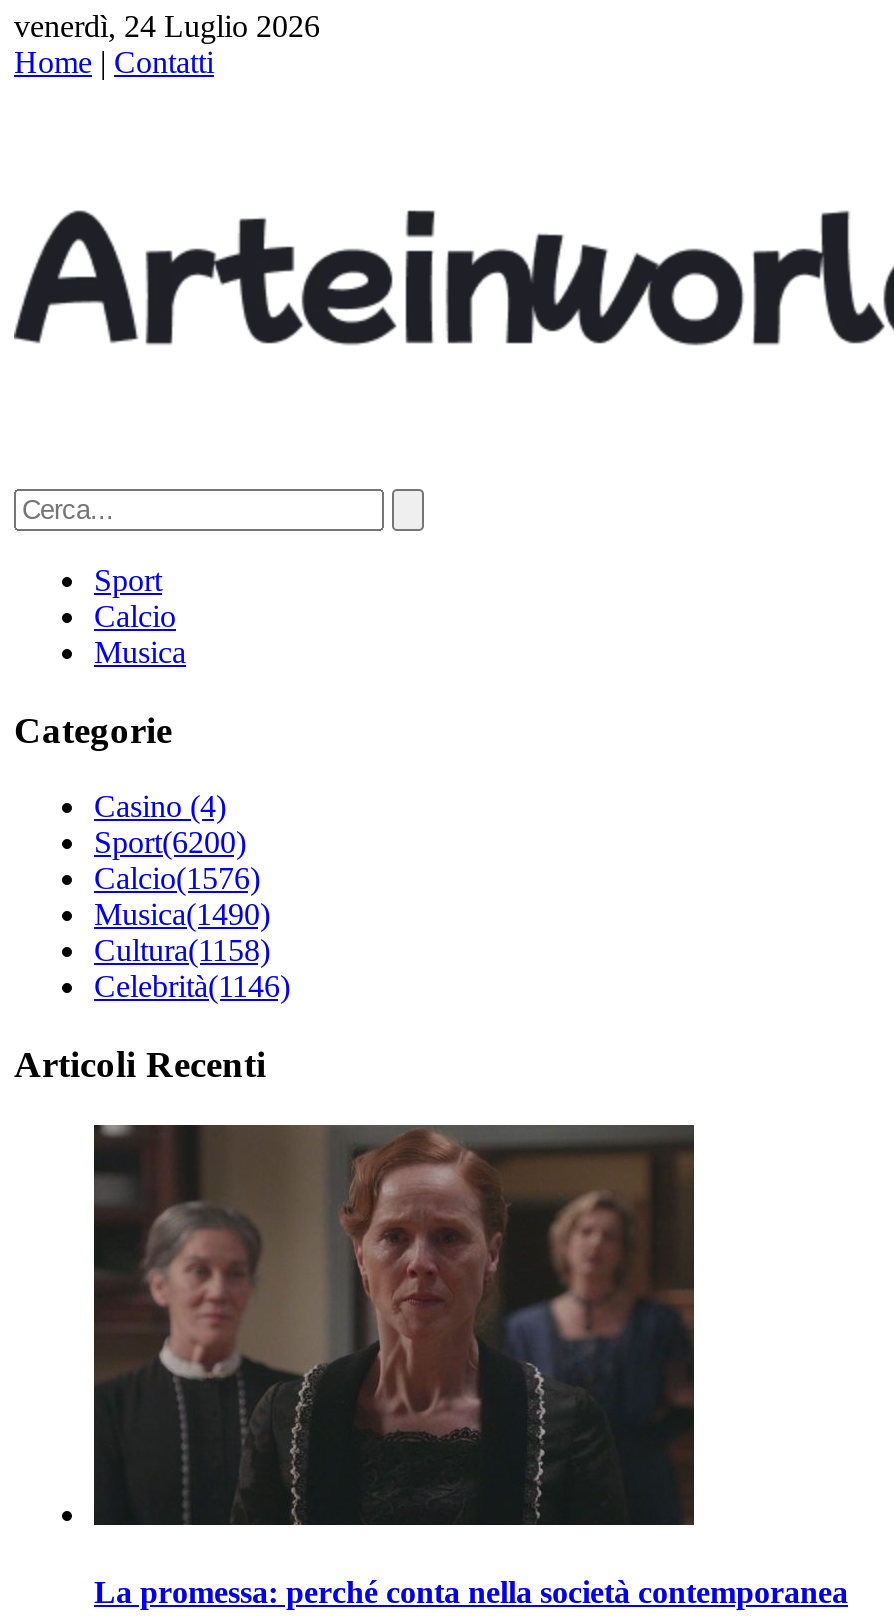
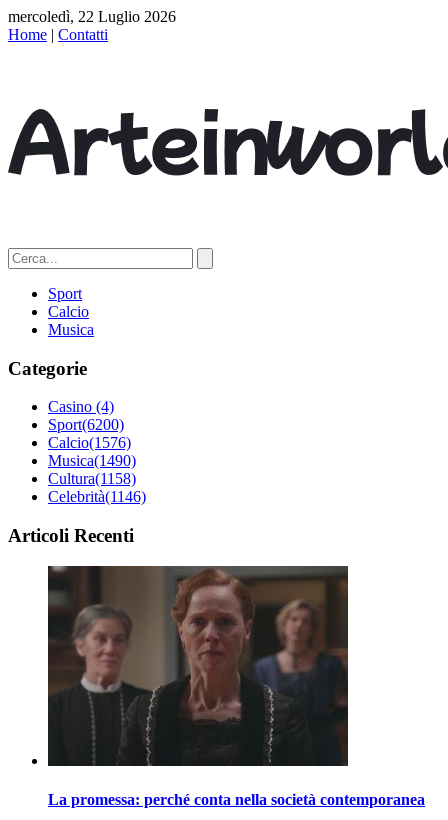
[14,9,320,43] venerdì, 24 Luglio 2026 -> [8,8,176,25] mercoledì, 22 Luglio 2026

